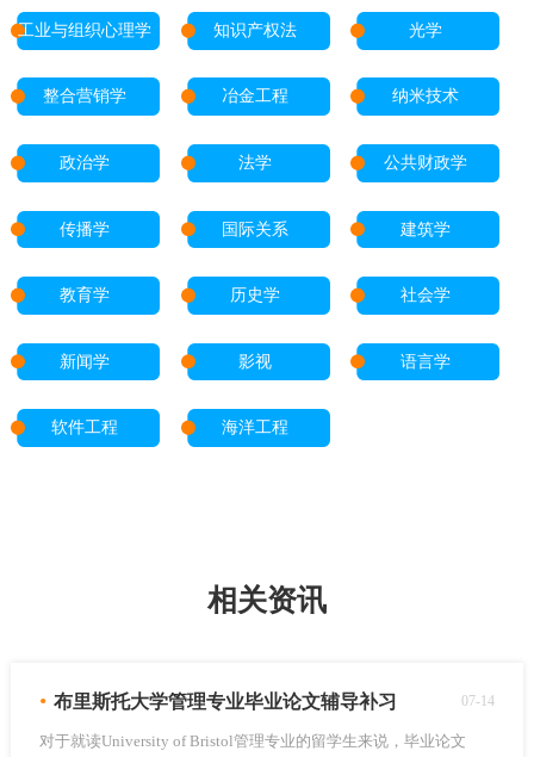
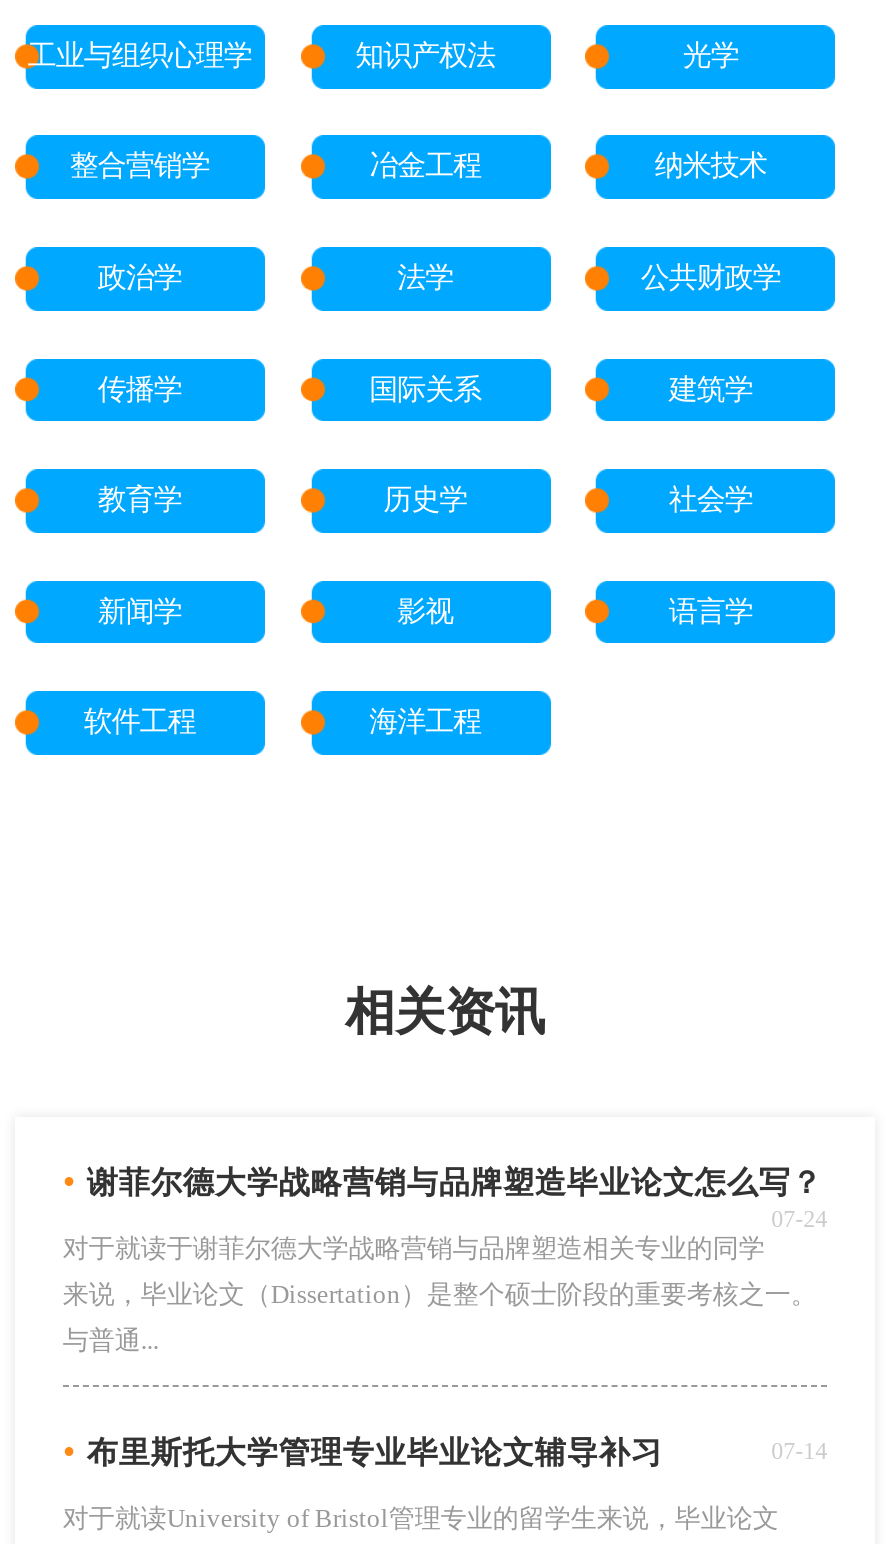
none -> [63,1162,827,1355] • 谢菲尔德大学战略营销与品牌塑造毕业论文怎么写？ | 07-24 | 对于就读于谢菲尔德大学战略营销与品牌塑造相关专业的同学 | 来说，毕业论文（Dissertation）是整个硕士阶段的重要考核之一。 | 与普通...

